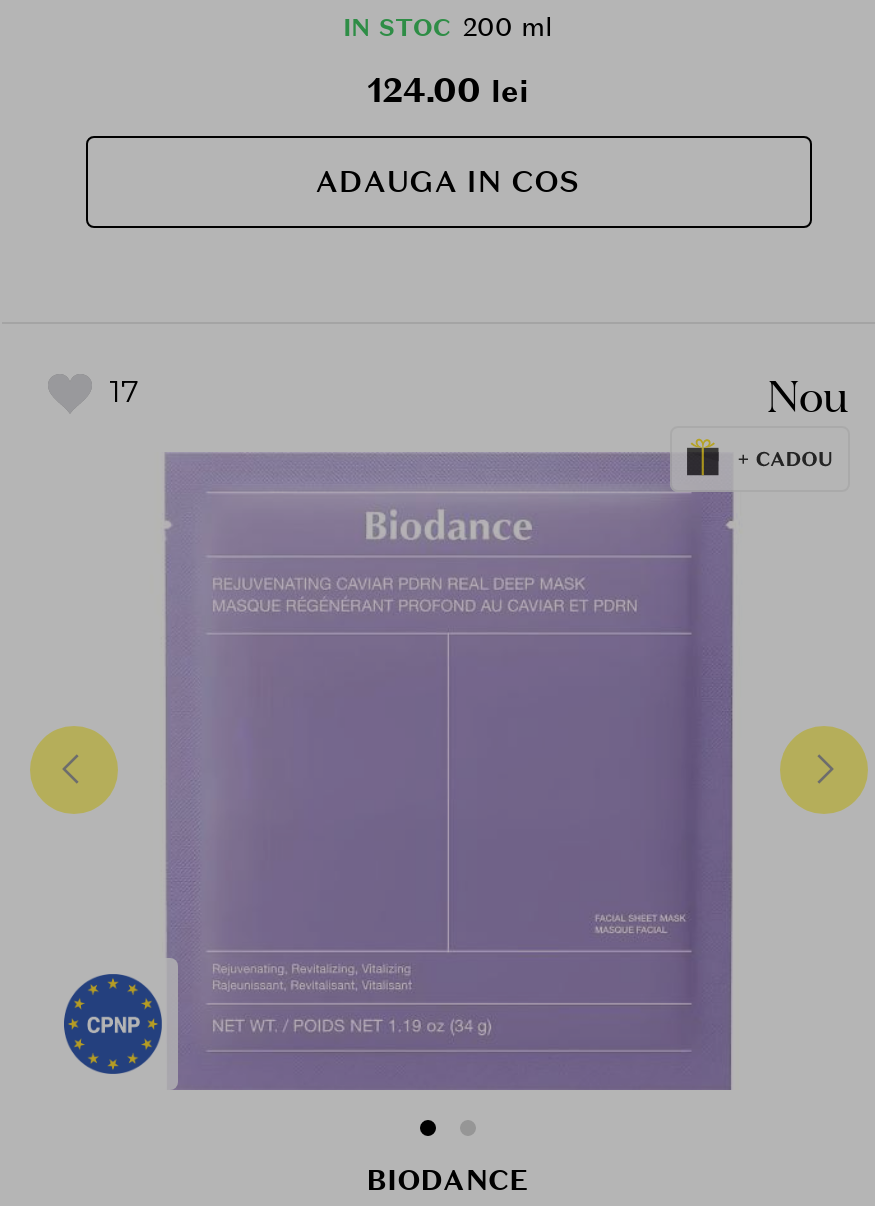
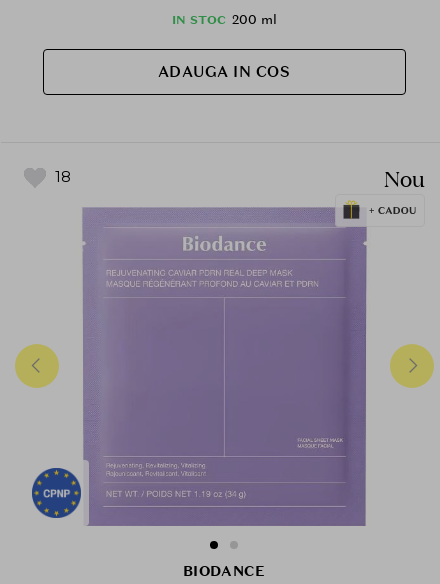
[367,67,529,111] 124.00 lei -> none
[109,371,139,409] 17 -> [54,166,70,185] 18

